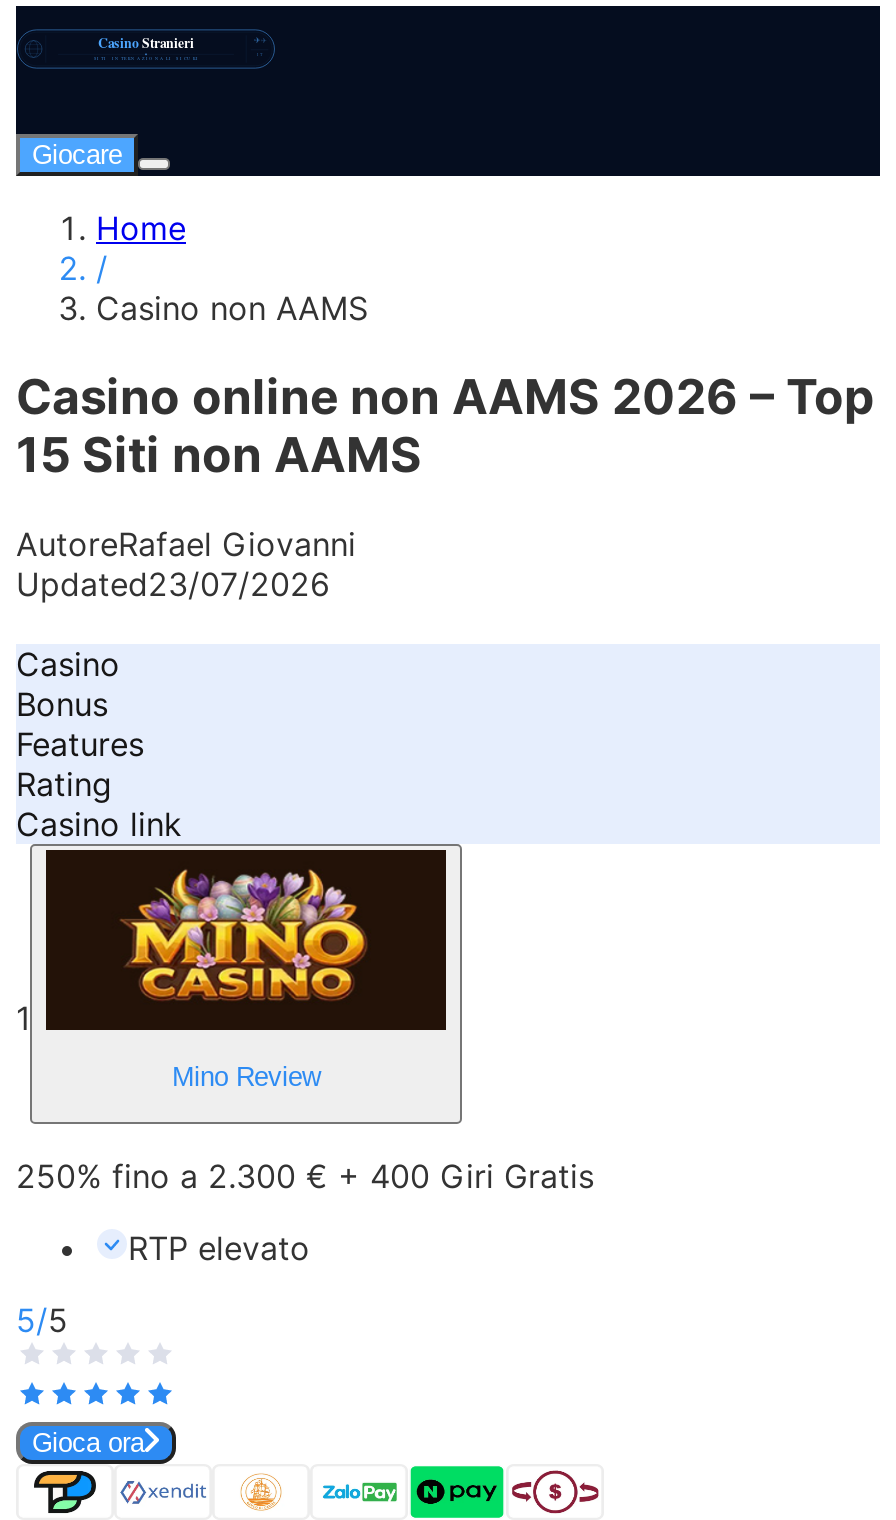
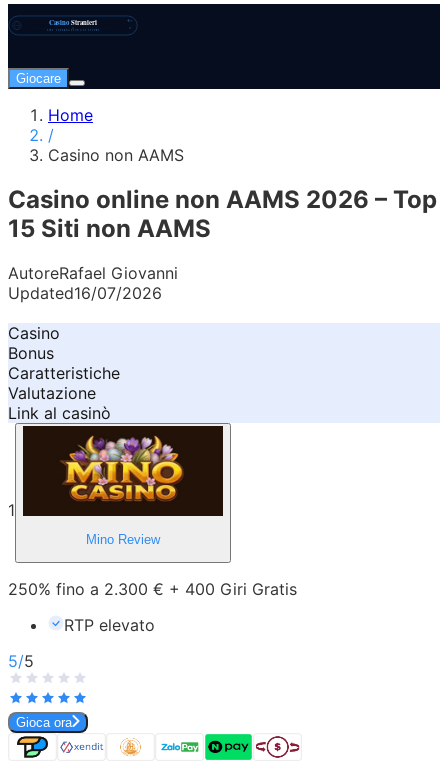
[16,564,330,604] Updated23/07/2026 -> [8,283,162,303] Updated16/07/2026
[16,723,182,843] Features | Rating | Casino link -> [8,363,120,423] Caratteristiche | Valutazione | Link al casinò

